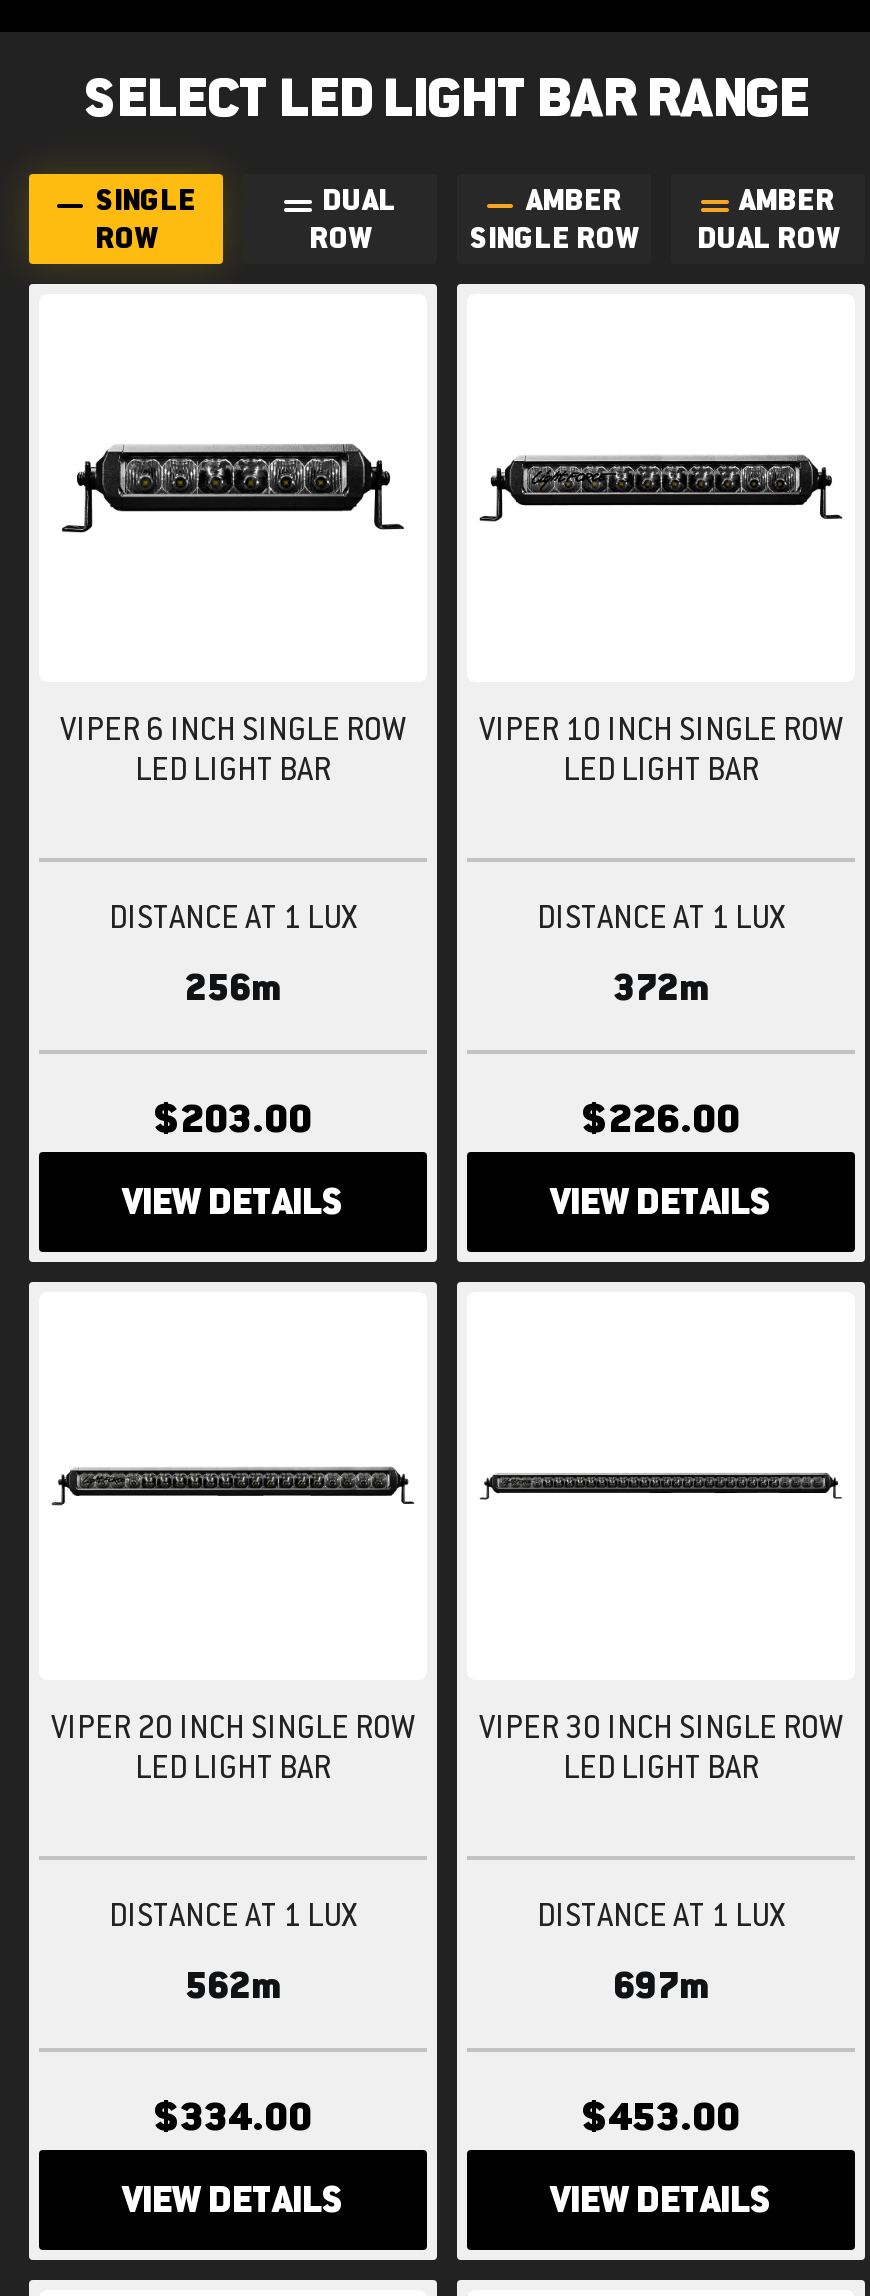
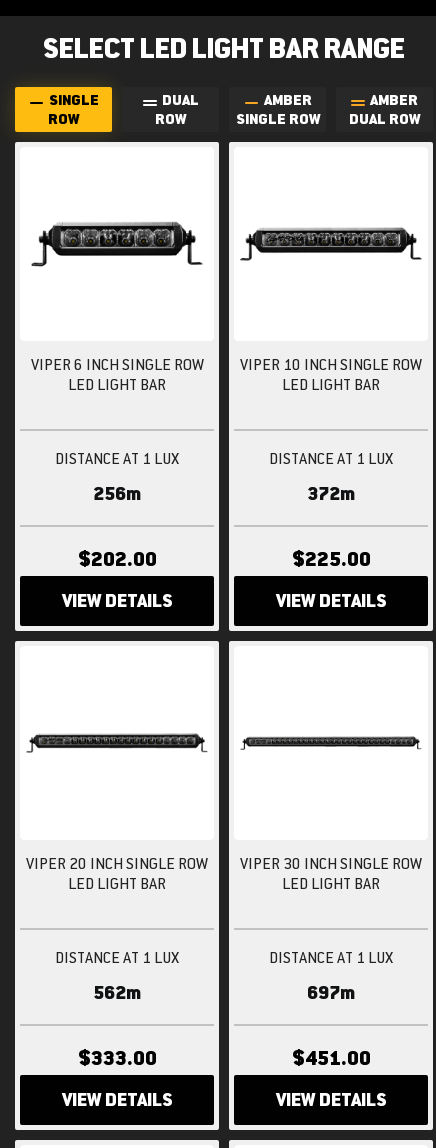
[154,1094,312,1144] $203.00 -> [77,547,156,572] $202.00
[582,1094,740,1144] $226.00 -> [291,547,370,572] $225.00
[154,2092,312,2142] $334.00 -> [77,1046,156,1071] $333.00
[582,2092,740,2142] $453.00 -> [291,1046,370,1071] $451.00

